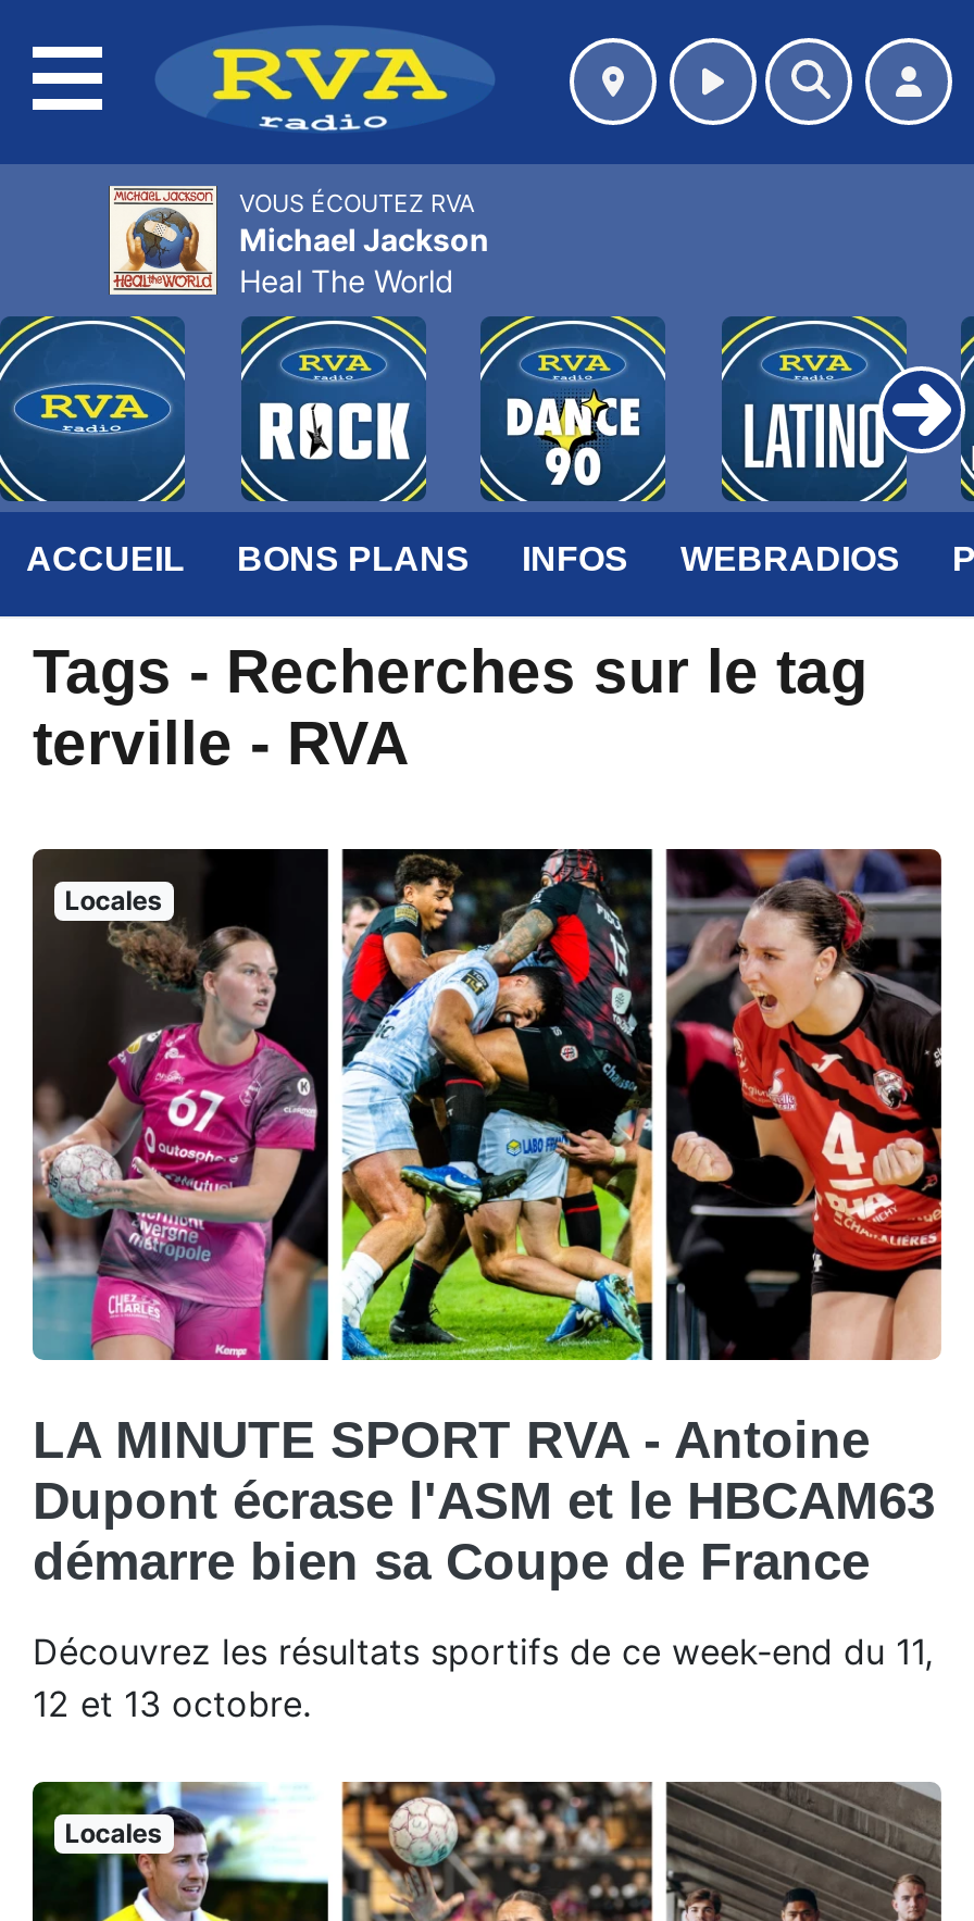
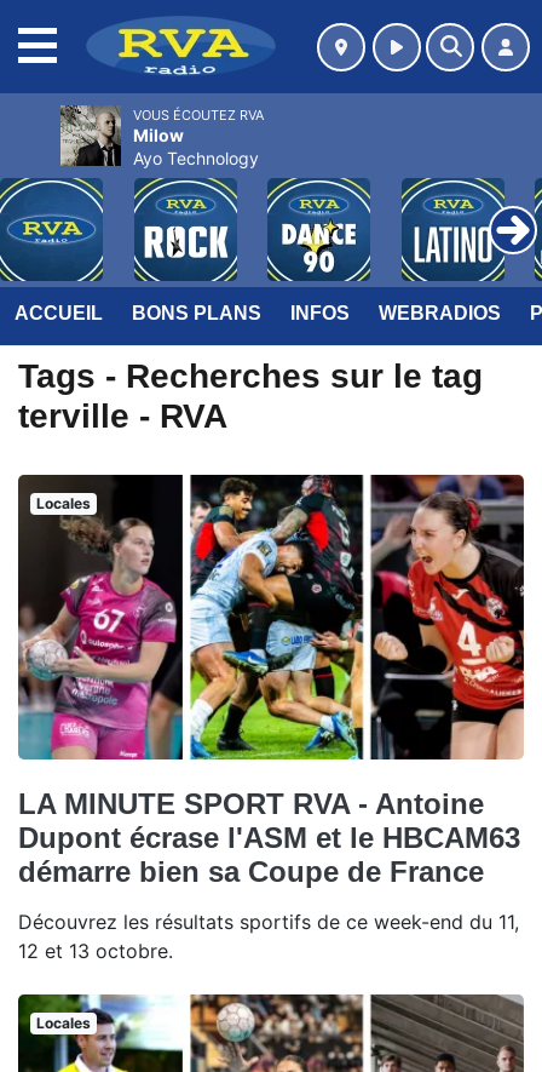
[107,184,489,299] [image] | Michael Jackson | Heal The World -> [59,105,259,168] [image] | Milow | Ayo Technology

